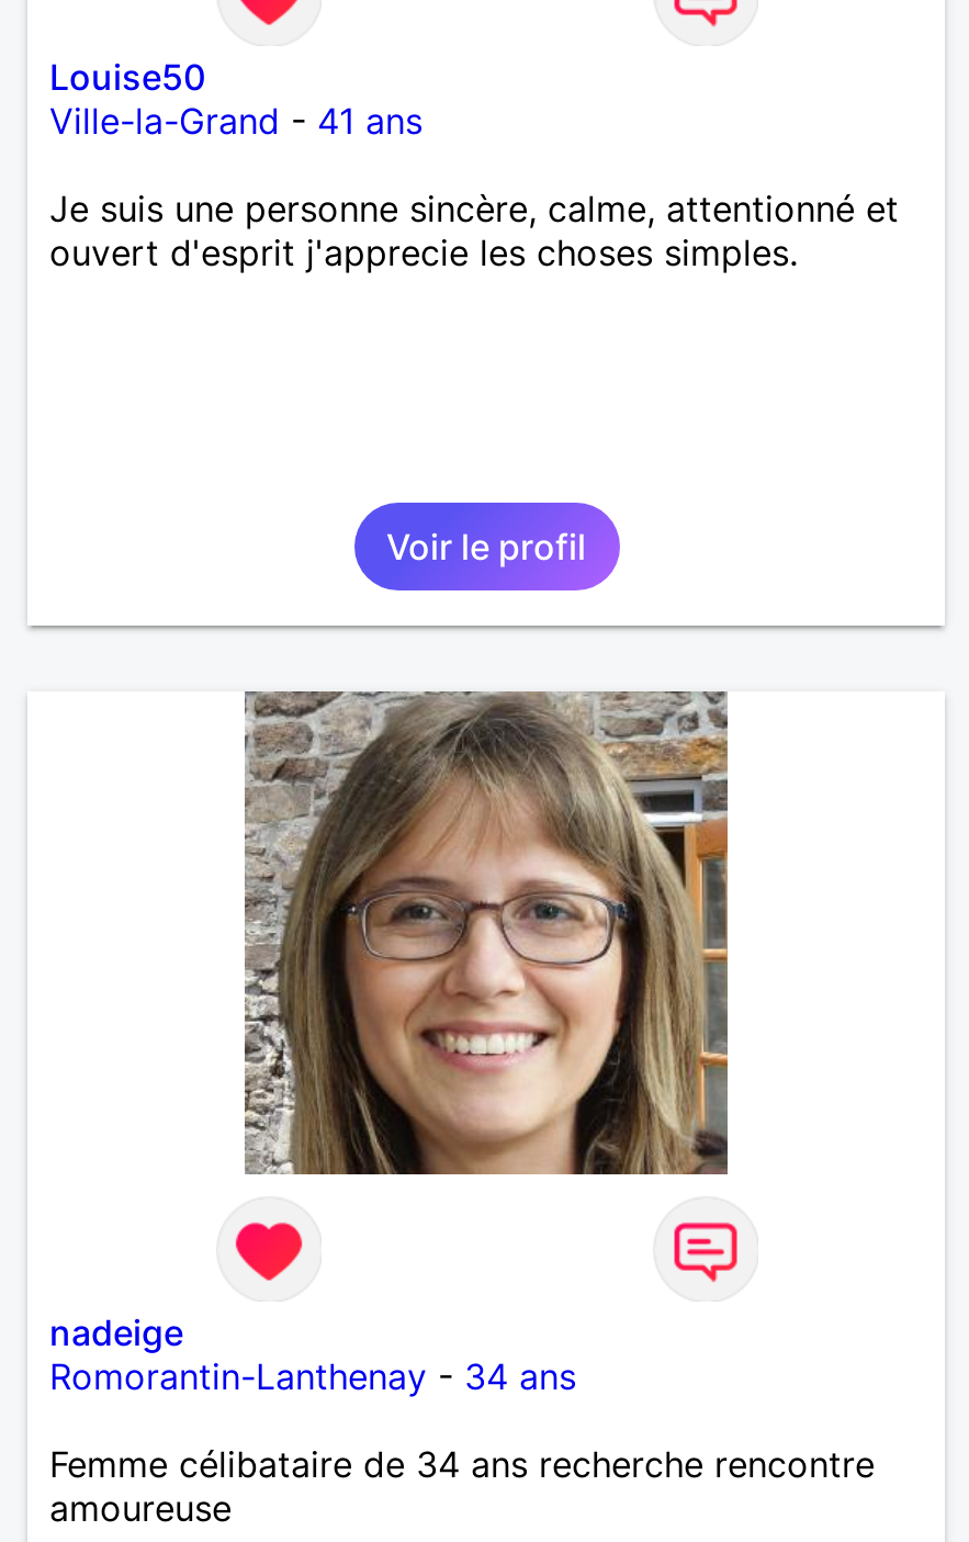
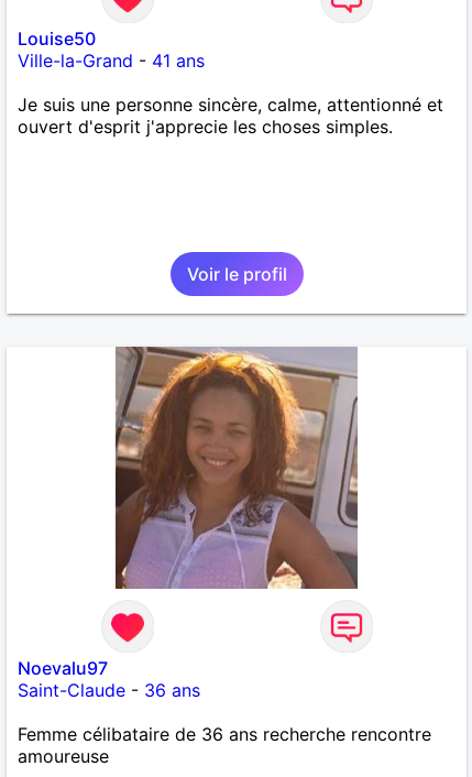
[245,691,730,1177] [image] -> [114,347,358,590] [image]
[49,1310,576,1398] nadeige | Romorantin-Lanthenay - 34 ans -> [18,657,200,701] Noevalu97 | Saint-Claude - 36 ans
[49,1442,875,1486] Femme célibataire de 34 ans recherche rencontre -> [18,723,431,745] Femme célibataire de 36 ans recherche rencontre

